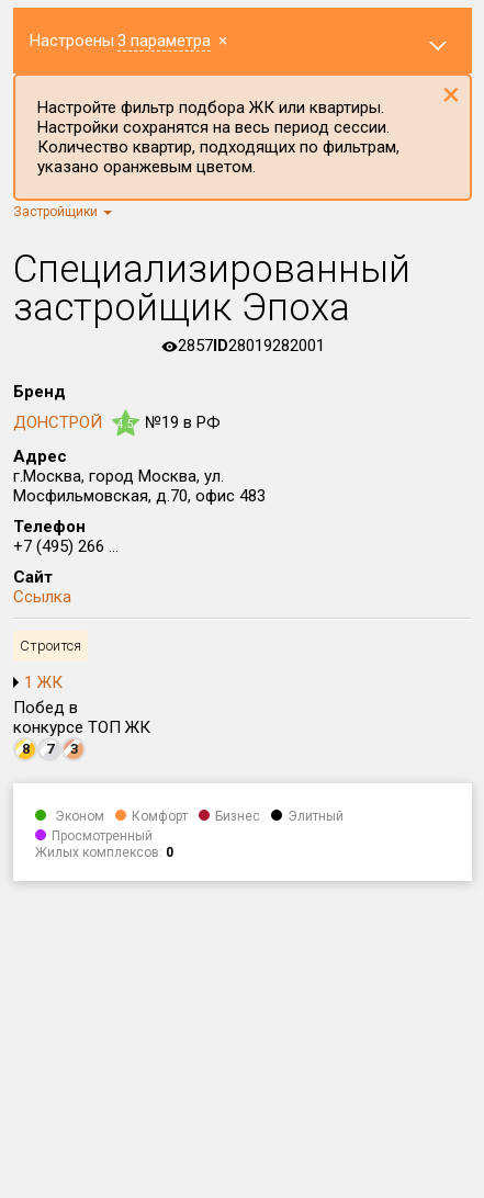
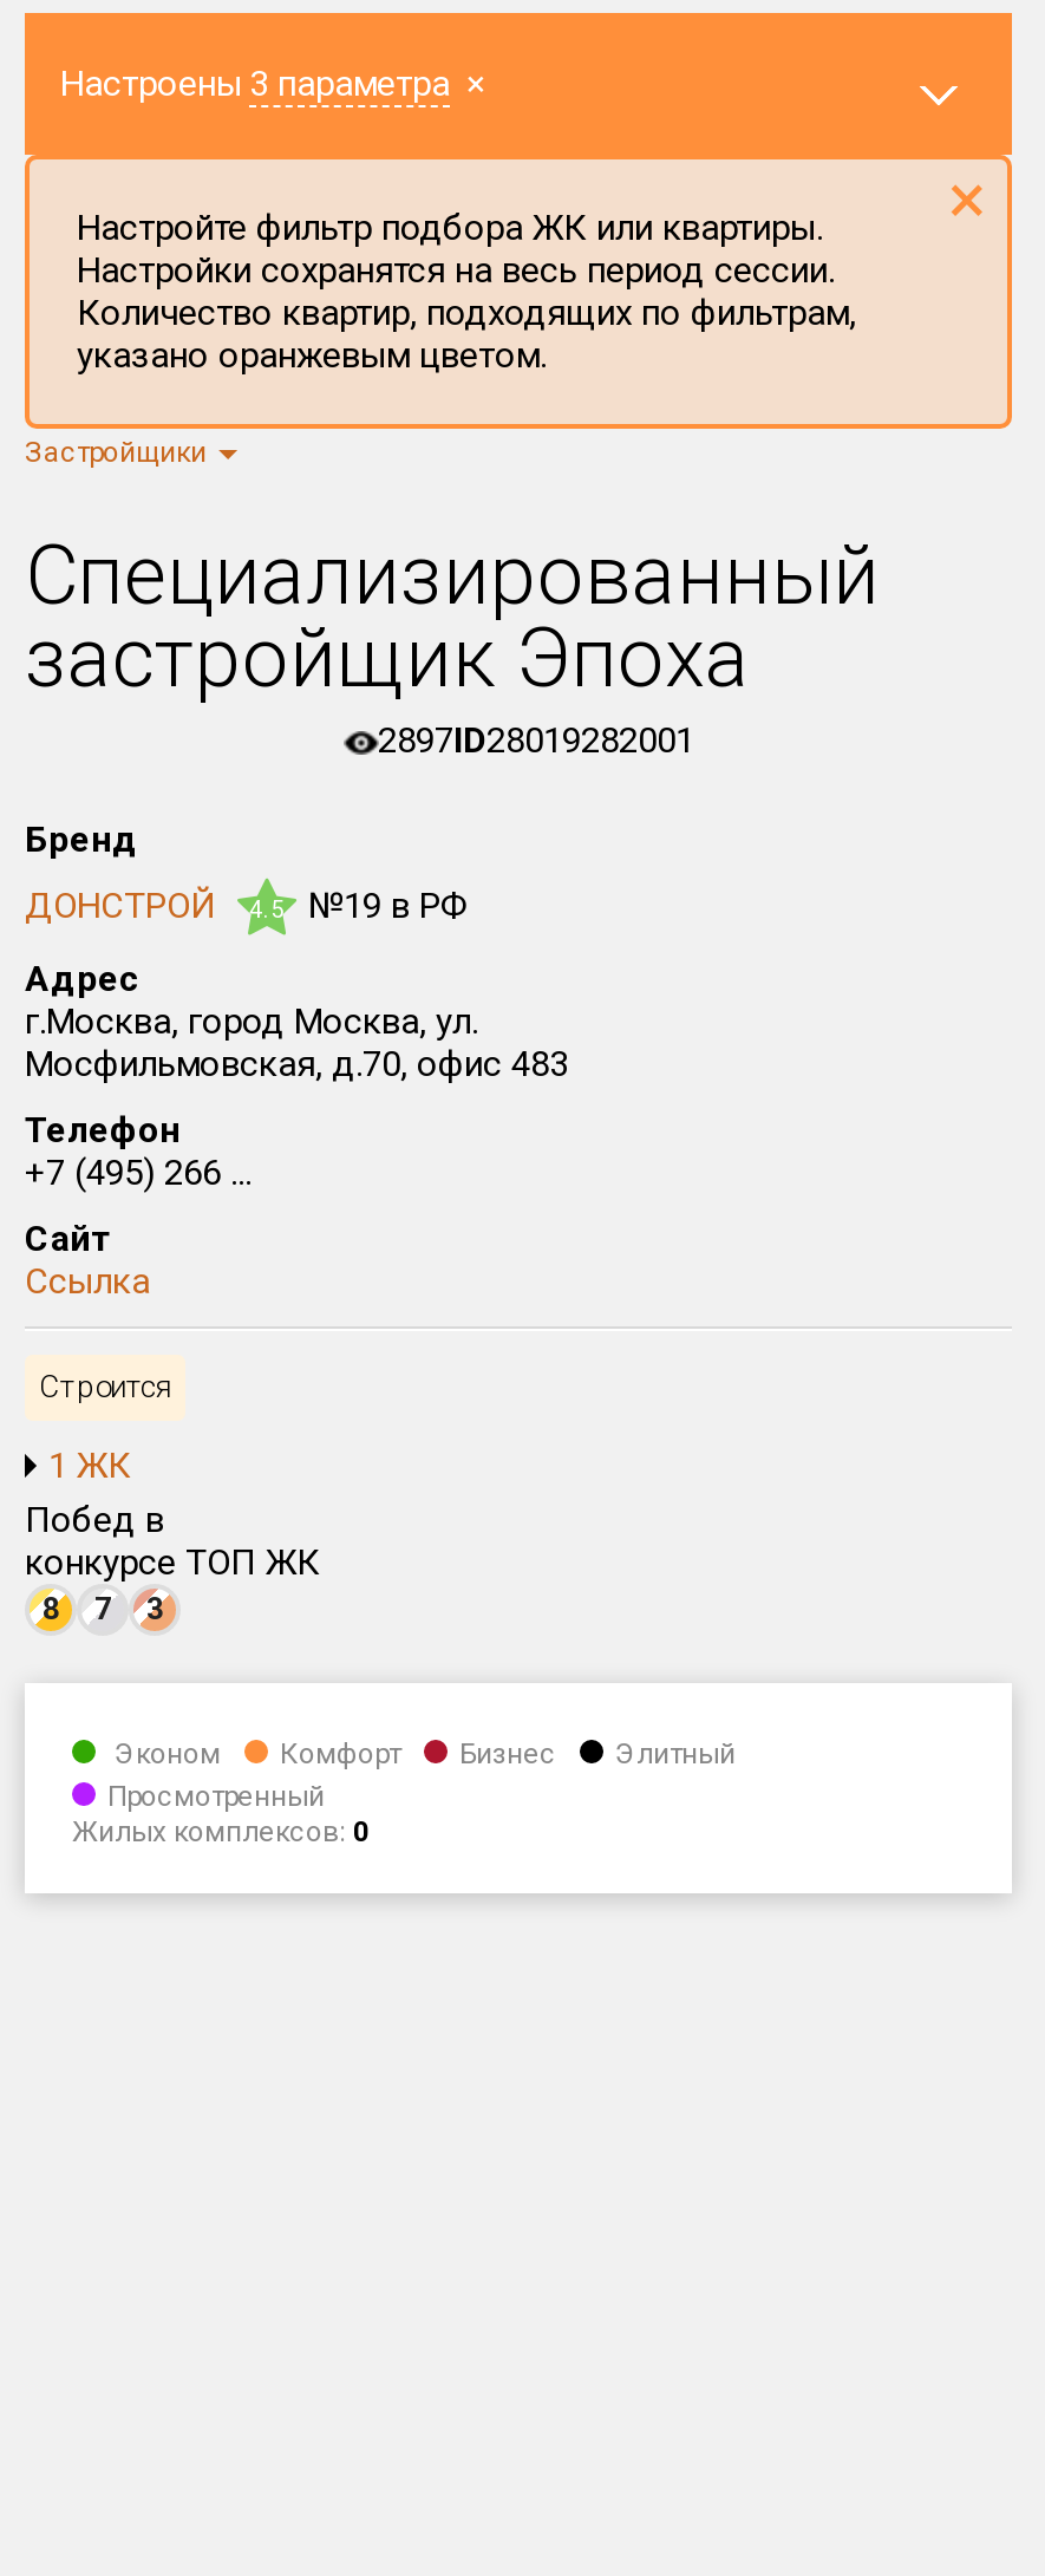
[177,336,324,355] 2857ID28019282001 -> [378,719,694,762] 2897ID28019282001

